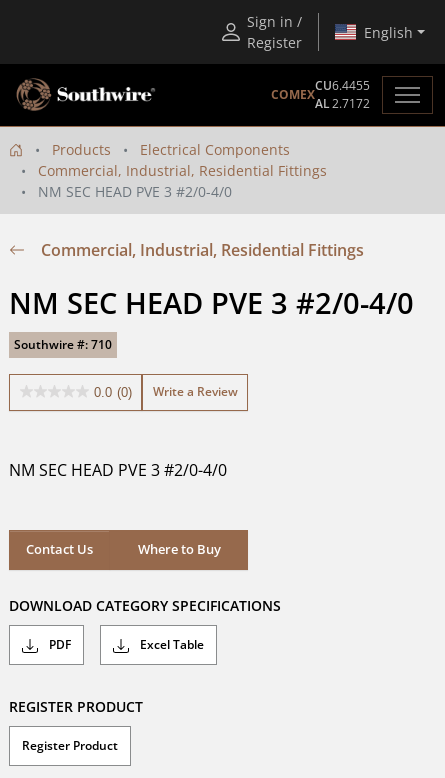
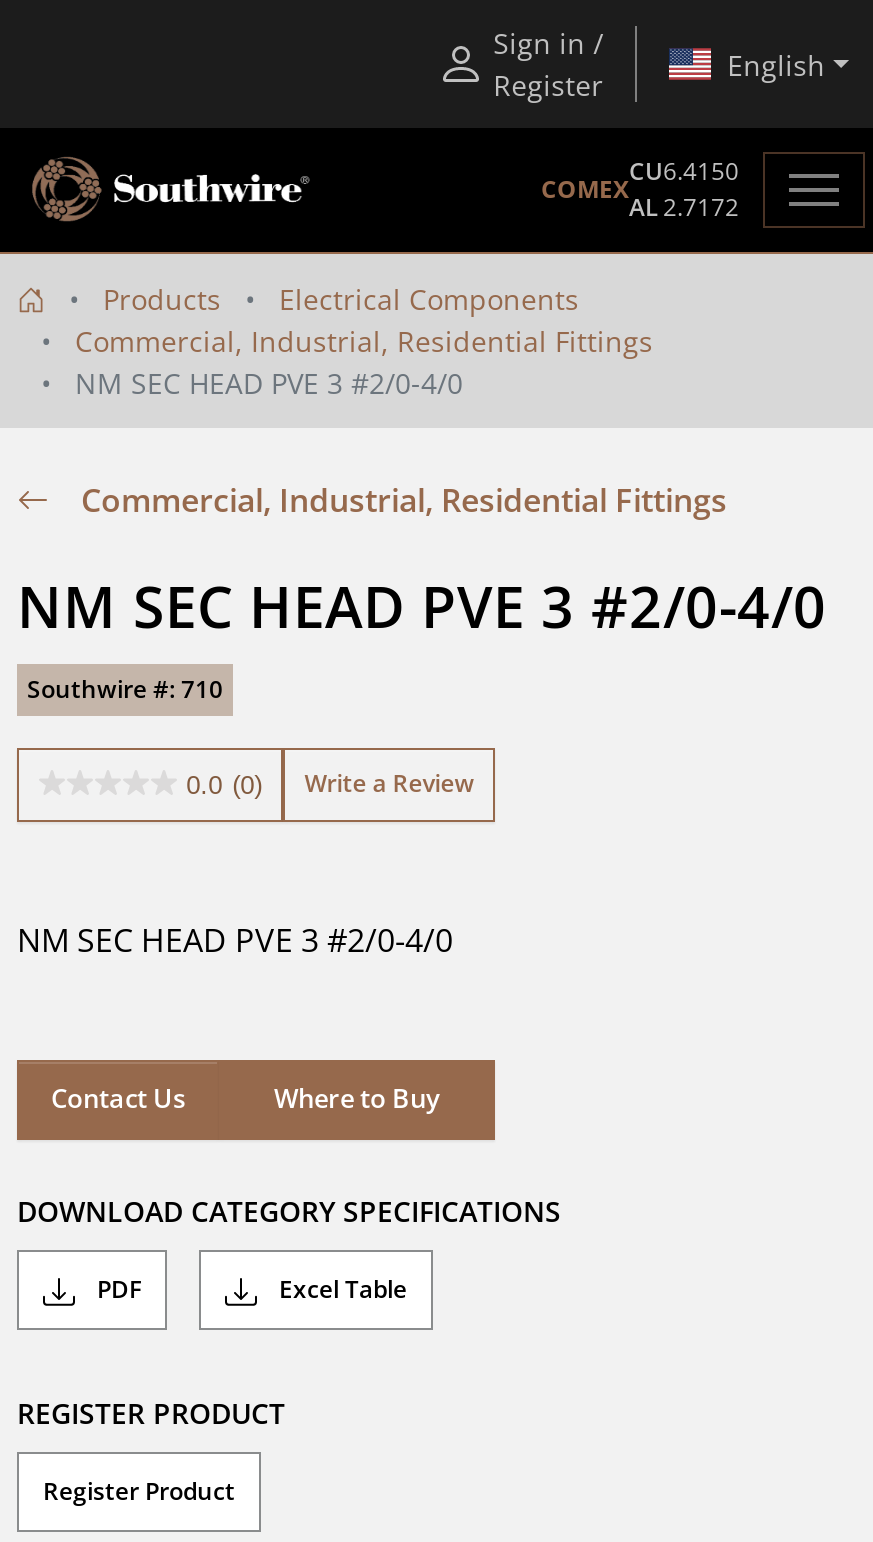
[315,77,370,94] CU6.4455 -> [629,154,739,188] CU6.4150

